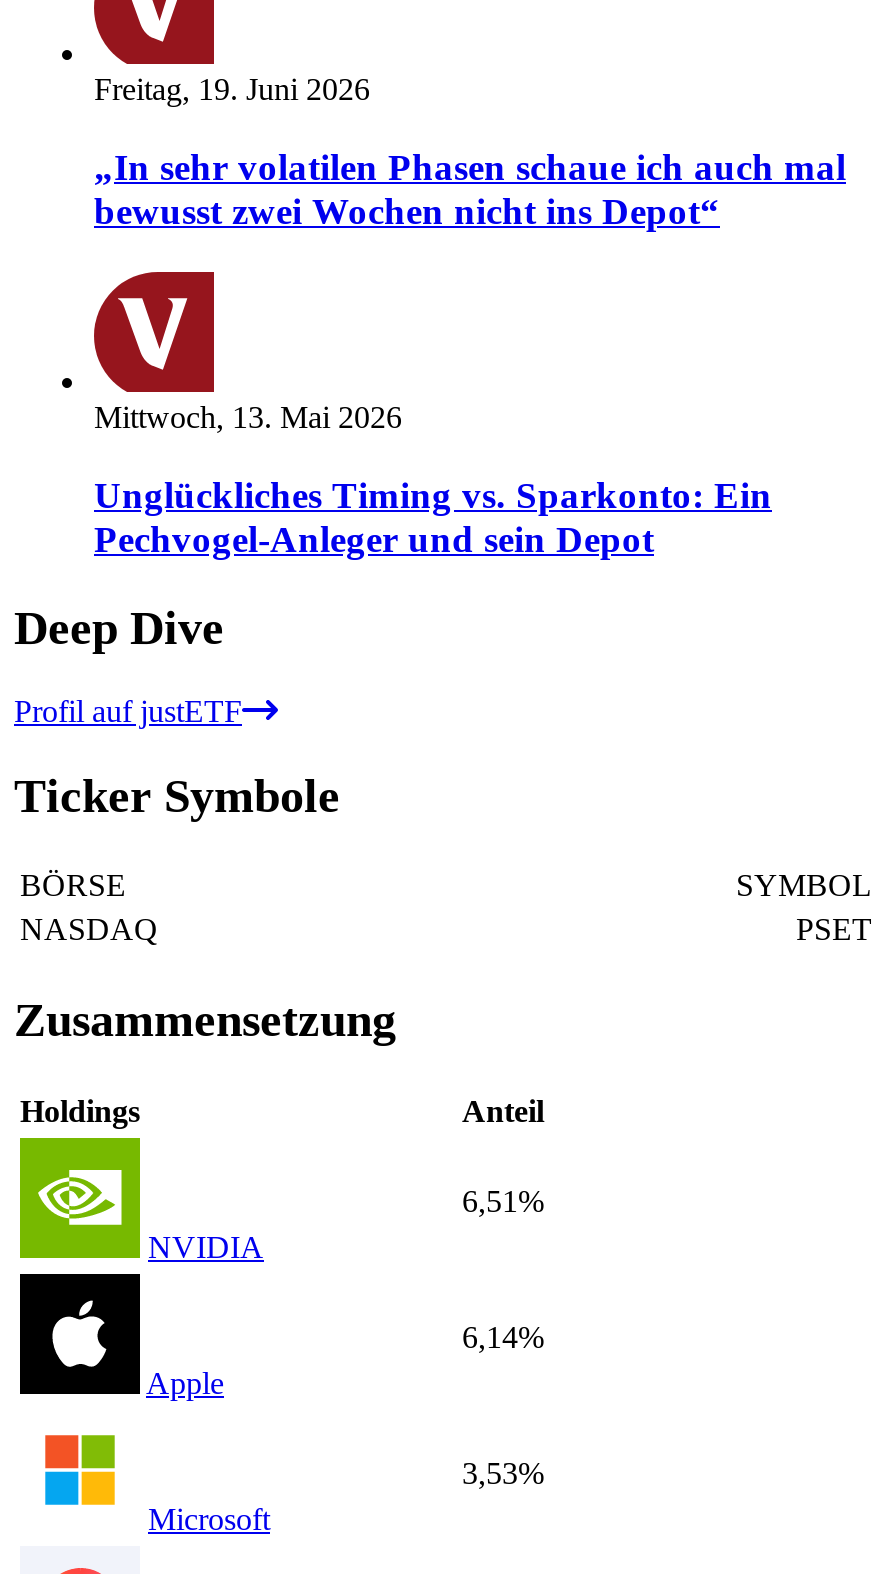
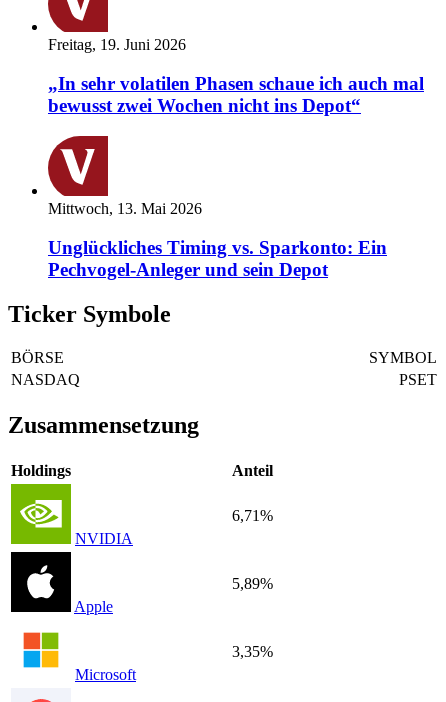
[14,601,242,729] Deep Dive | Profil auf justETF -> none
[462,1184,544,1218] 6,51% -> [232,507,273,524] 6,71%
[462,1320,544,1354] 6,14% -> [232,575,273,592] 5,89%
[462,1456,544,1490] 3,53% -> [232,643,273,660] 3,35%

